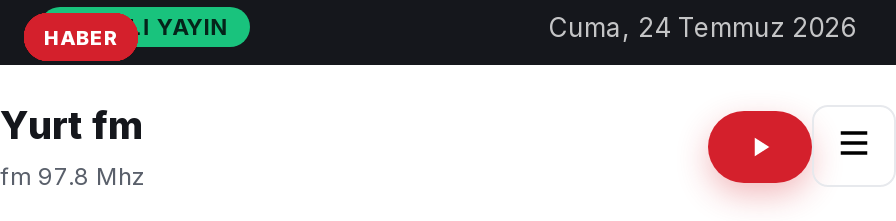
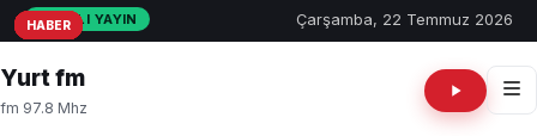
[548,11,856,43] Cuma, 24 Temmuz 2026 -> [296,10,513,29] Çarşamba, 22 Temmuz 2026

